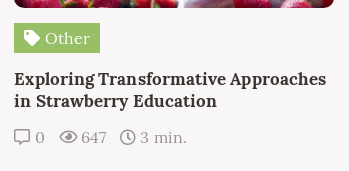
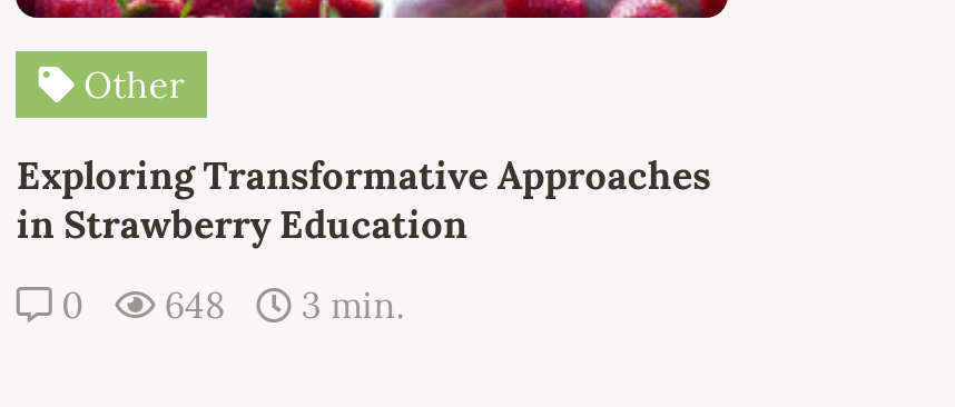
[30,126,187,146] 0 647 3 min. -> [52,281,405,326] 0 648 3 min.

